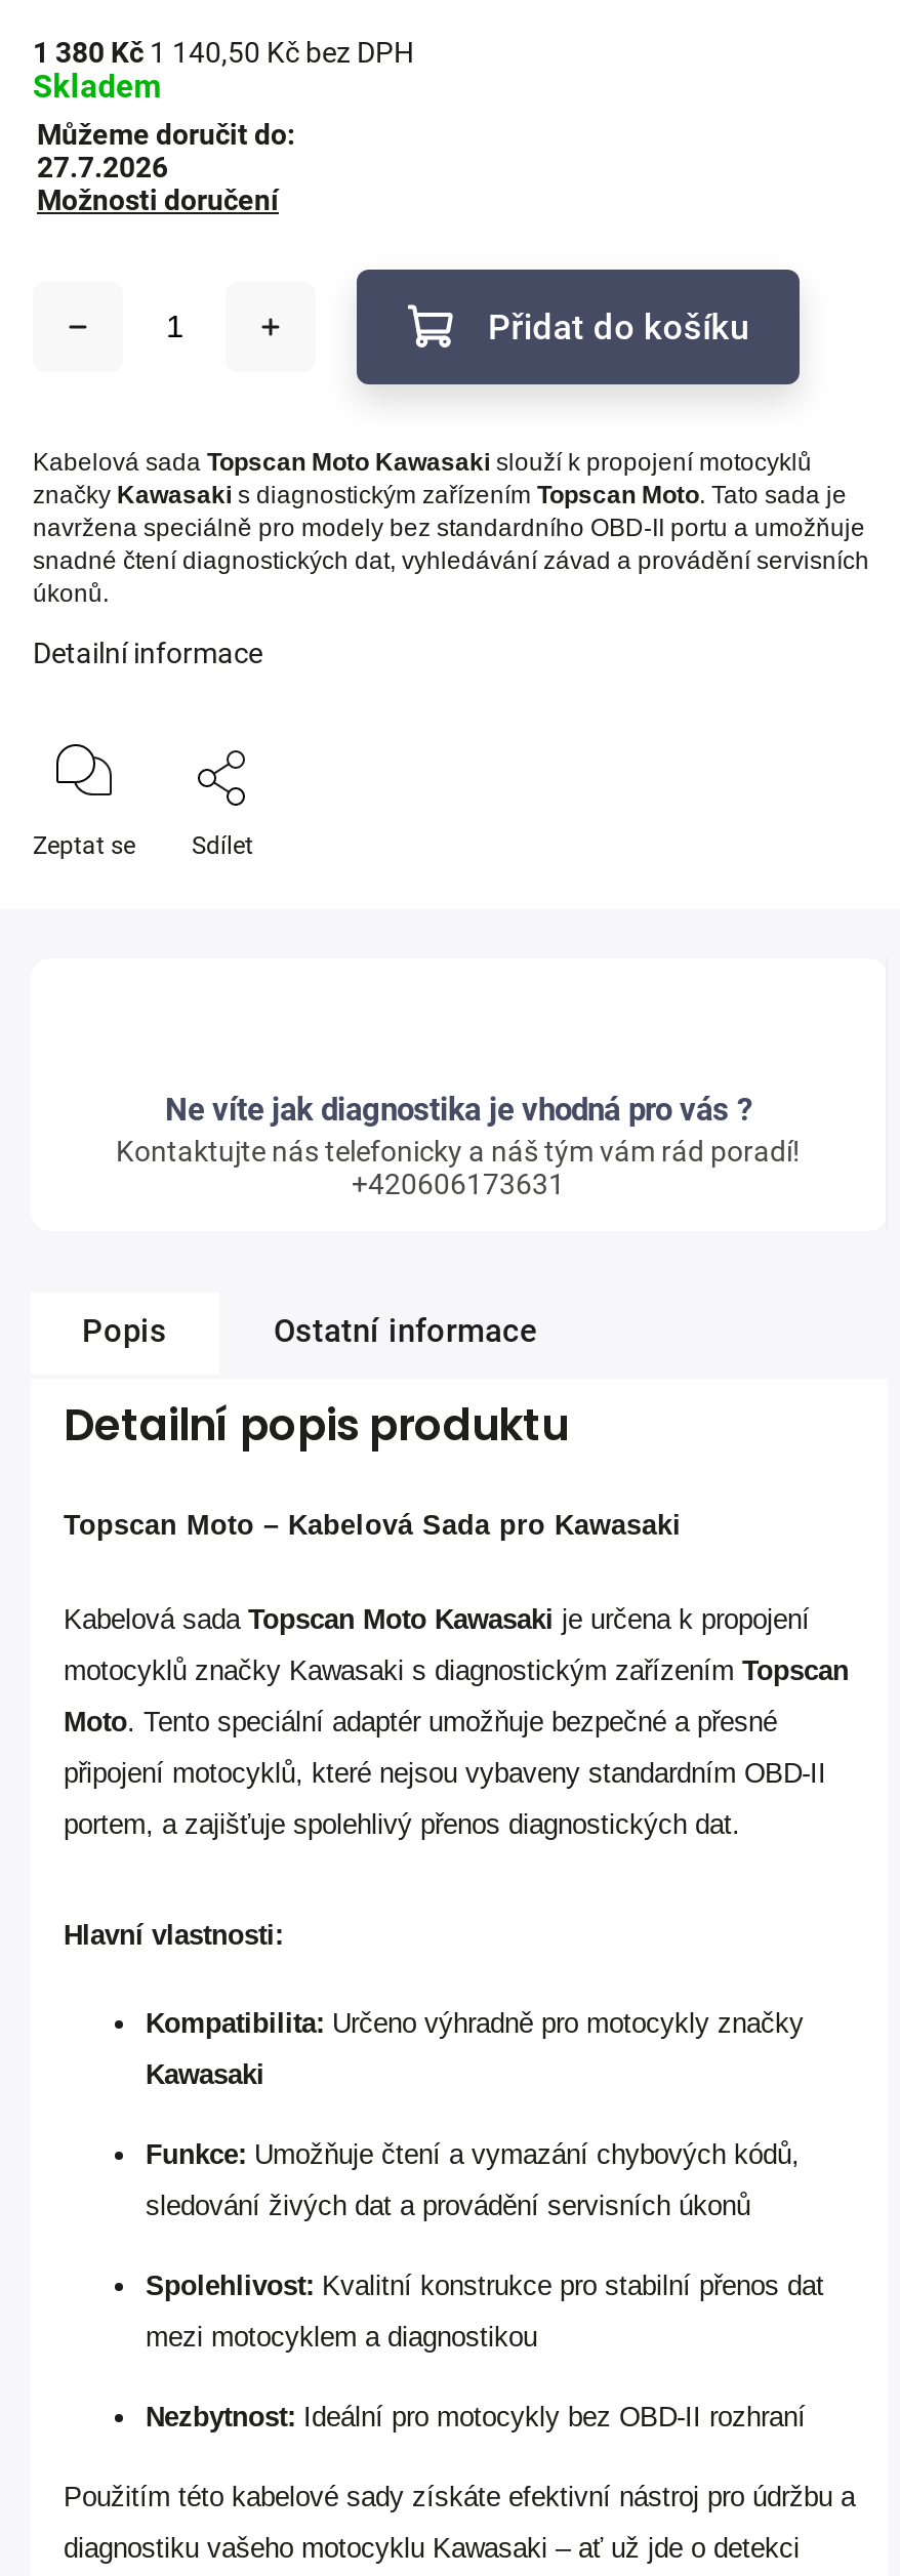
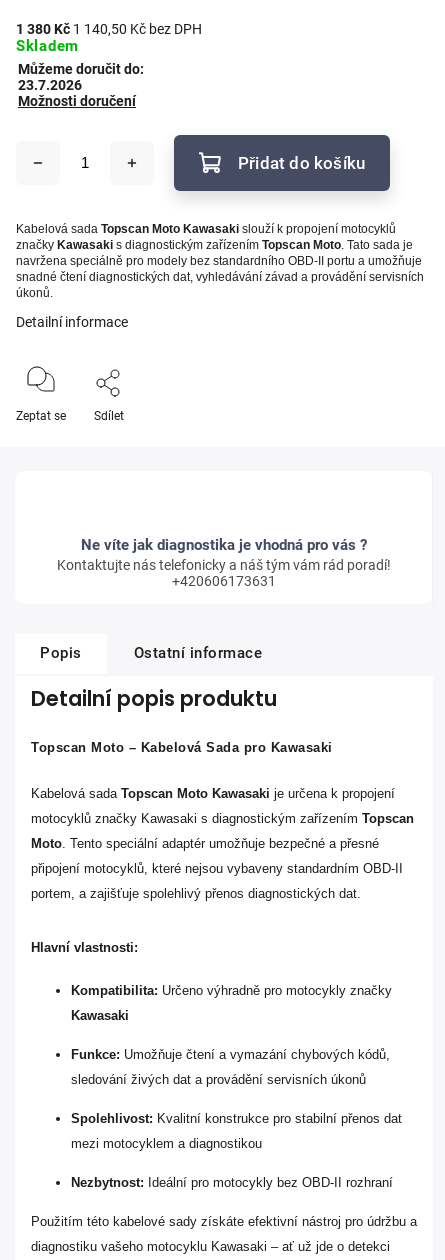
[37,151,168,183] 27.7.2026 -> [18,77,82,93] 23.7.2026

